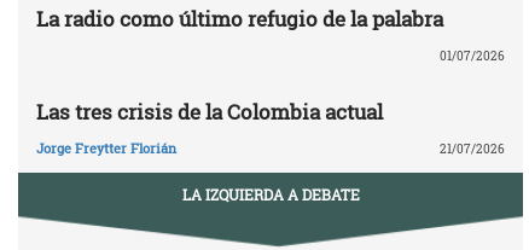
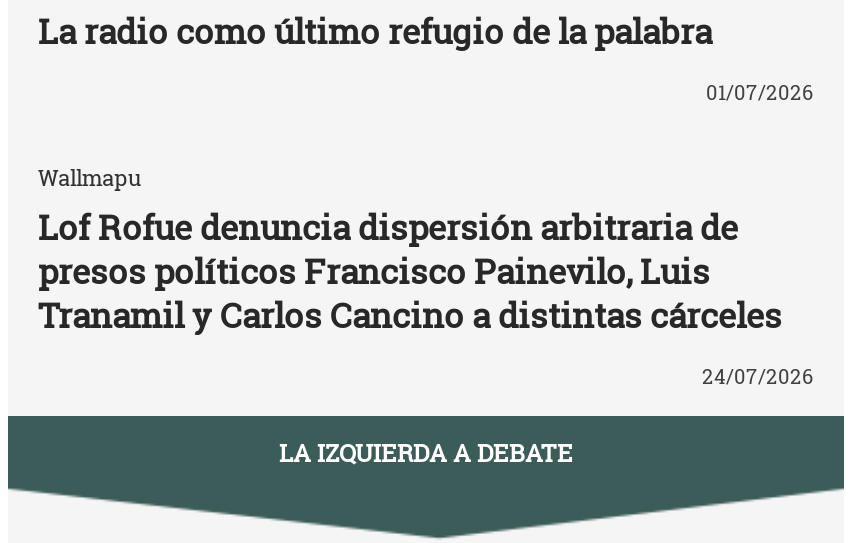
[36,98,383,126] Las tres crisis de la Colombia actual -> [38,163,782,339] Wallmapu | Lof Rofue denuncia dispersión arbitraria de | presos políticos Francisco Painevilo, Luis | Tranamil y Carlos Cancino a distintas cárceles
[36,139,505,157] Jorge Freytter Florián | 21/07/2026 -> [702,364,814,390] 24/07/2026

